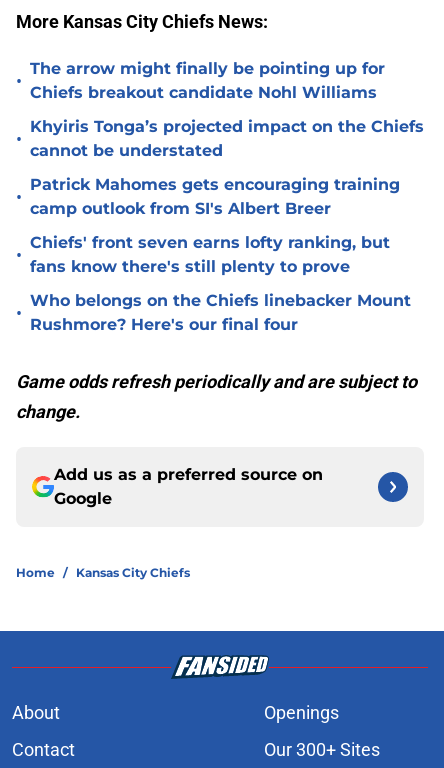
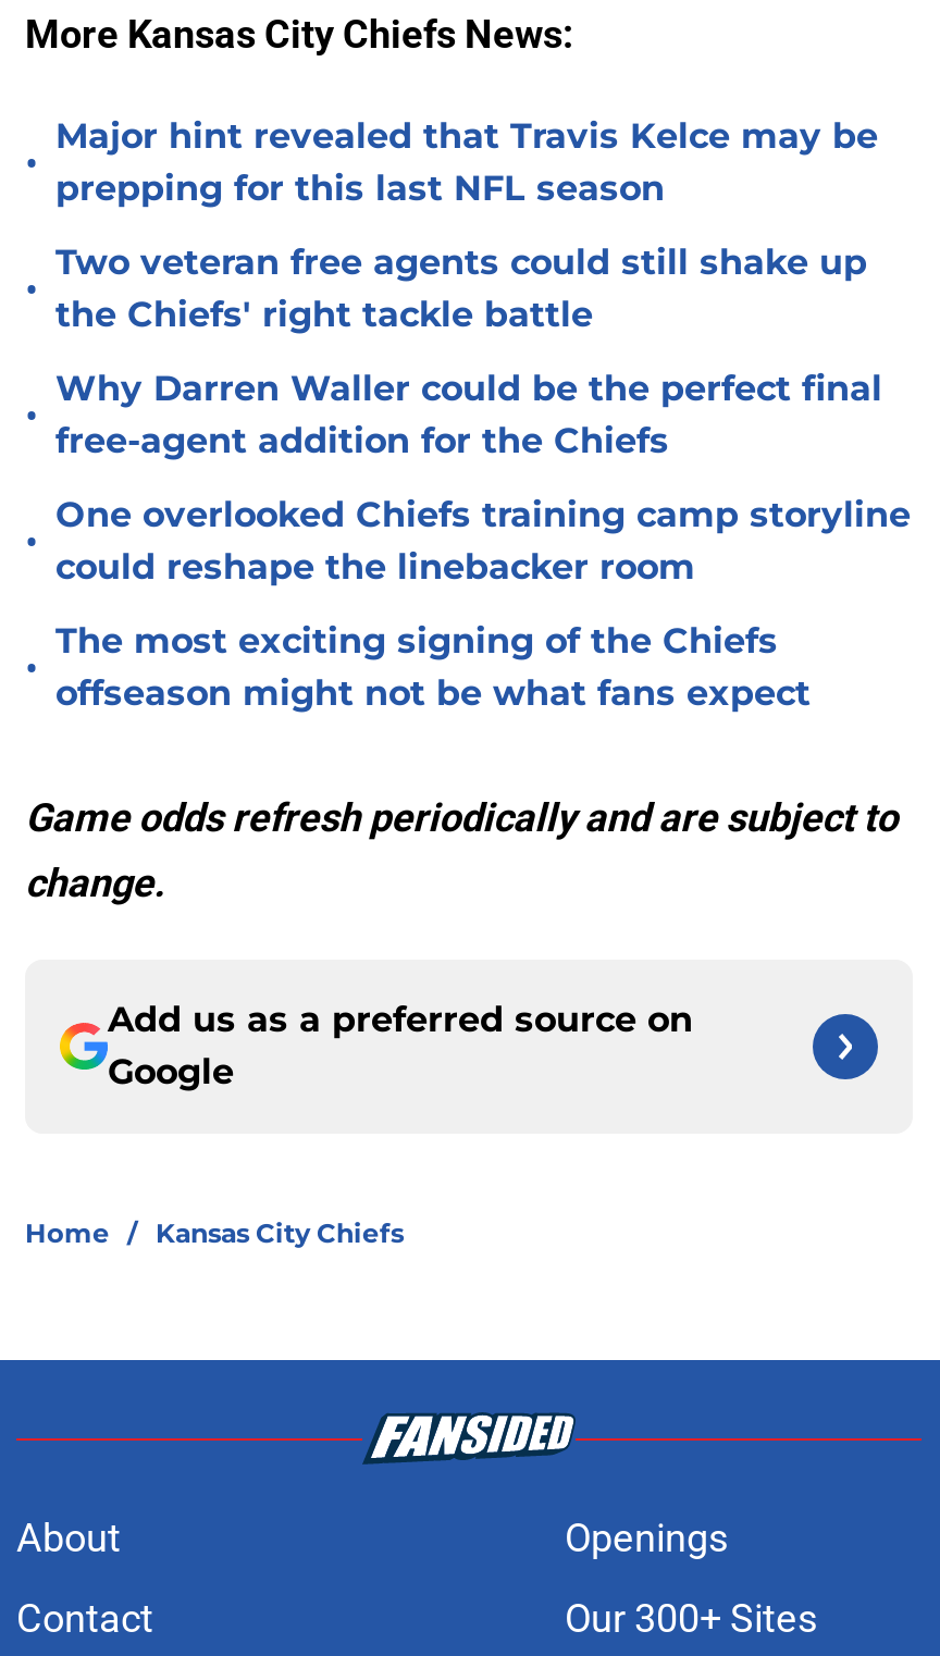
[30,59,385,102] The arrow might finally be pointing up for | Chiefs breakout candidate Nohl Williams -> [55,115,878,209] Major hint revealed that Travis Kelce may be | prepping for this last NFL season
[30,117,424,160] Khyiris Tonga’s projected impact on the Chiefs | cannot be understated -> [55,242,867,335] Two veteran free agents could still shake up | the Chiefs' right tackle battle
[30,175,400,218] Patrick Mahomes gets encouraging training | camp outlook from SI's Albert Breer -> [55,368,882,461] Why Darren Waller could be the perfect final | free-agent addition for the Chiefs
[30,233,390,276] Chiefs' front seven earns lofty ranking, but | fans know there's still plenty to prove -> [55,494,911,588] One overlooked Chiefs training camp storyline | could reshape the linebacker room
[30,291,411,334] Who belongs on the Chiefs linebacker Mount | Rushmore? Here's our final four -> [55,620,811,714] The most exciting signing of the Chiefs | offseason might not be what fans expect

